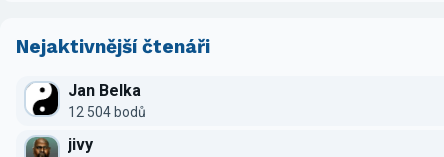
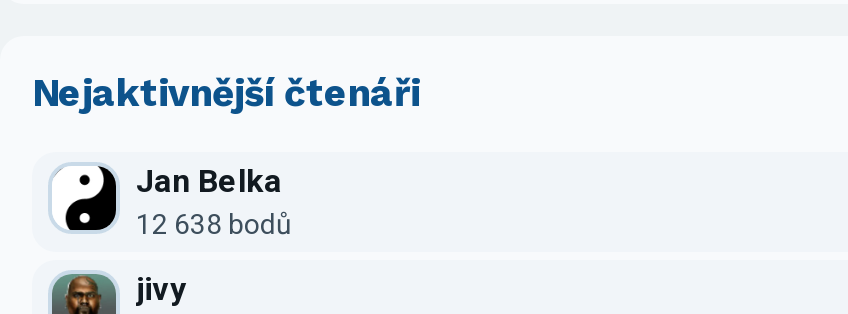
[68,104,146,120] 12 504 bodů -> [136,208,292,240] 12 638 bodů

